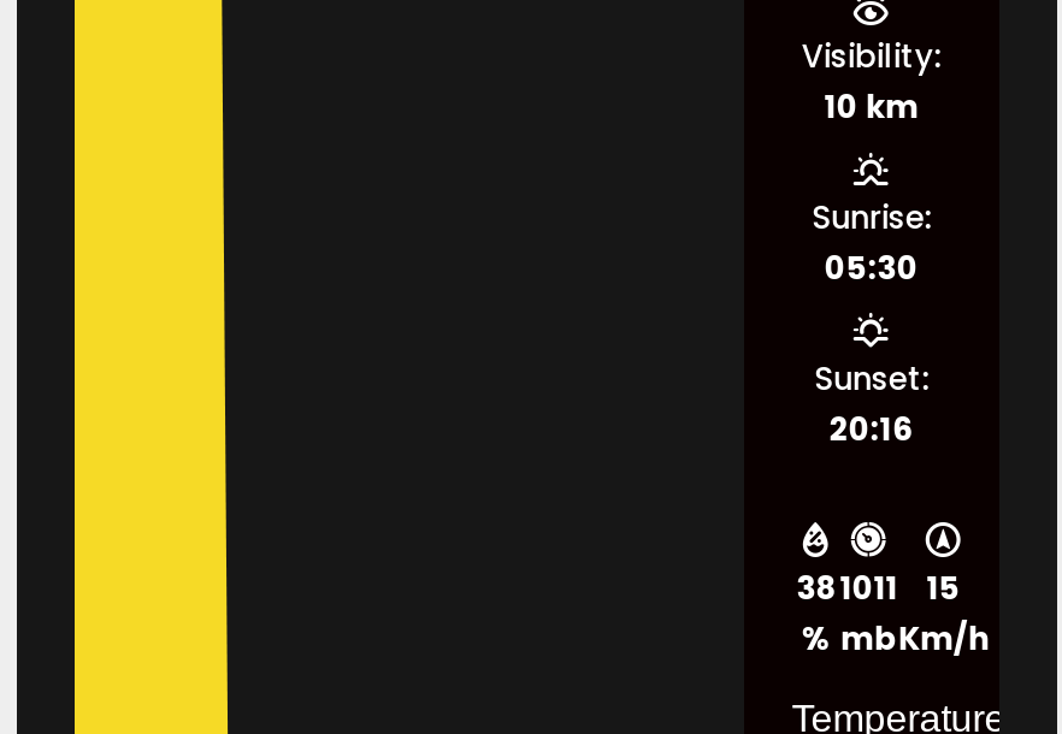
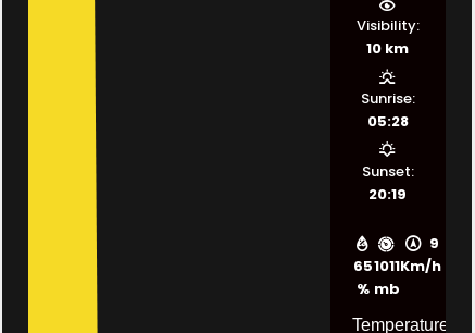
[825,245,918,291] 05:30 -> [367,111,409,132] 05:28
[829,407,914,452] 20:16 -> [369,184,407,205] 20:19
[797,566,835,611] 38 -> [353,256,373,276] 65
[927,566,961,611] 15 -> [429,233,439,254] 9
moved [898,616,990,662] -> [400,256,441,276]: Km/h

